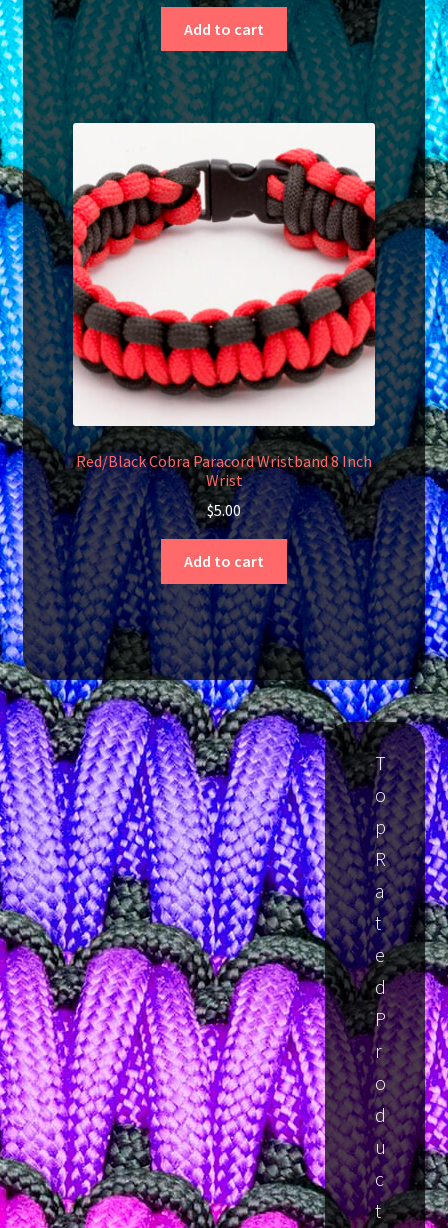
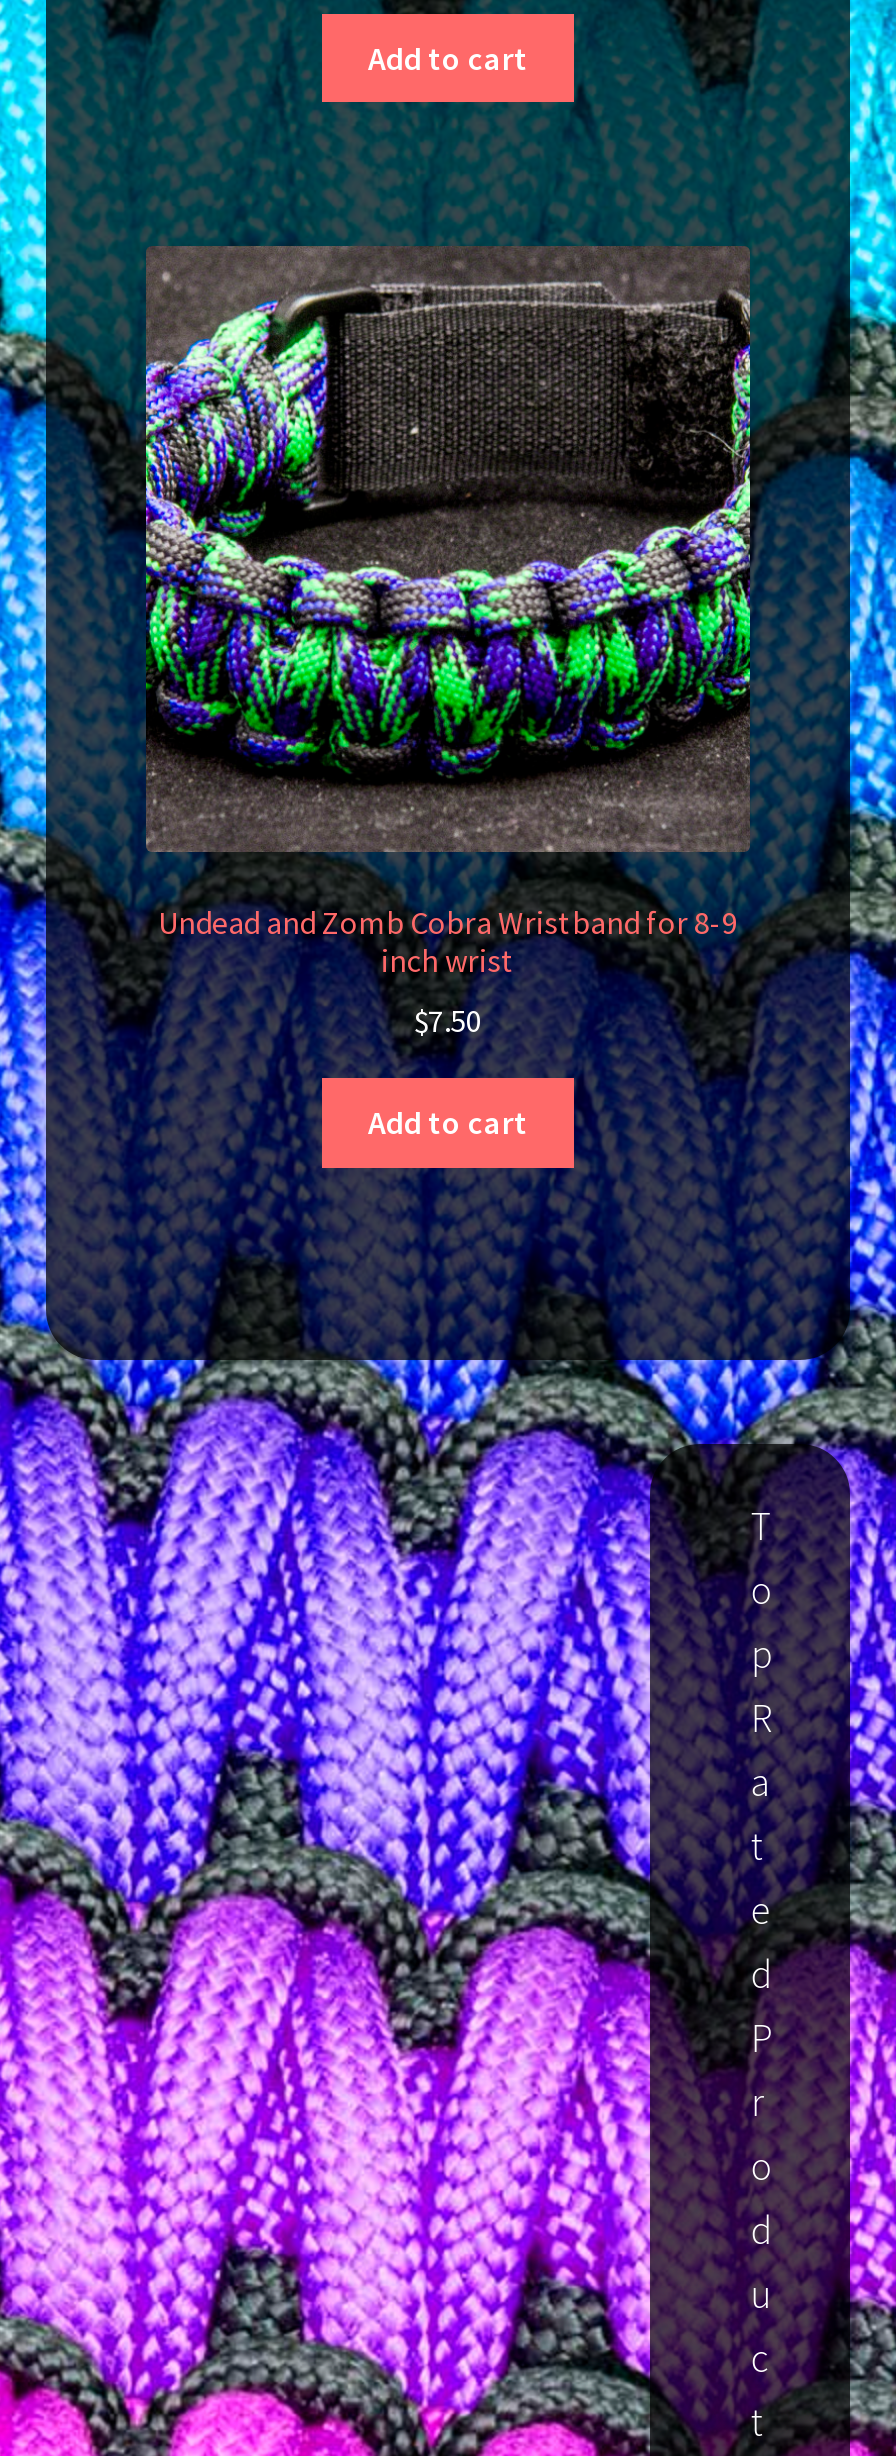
[72,122,376,489] [image] | Red/Black Cobra Paracord Wristband 8 Inch | Wrist -> [144,246,752,979] [image] | Undead and Zomb Cobra Wristband for 8-9 | inch wrist
[207,500,241,520] $5.00 -> [414,1000,482,1040] $7.50

